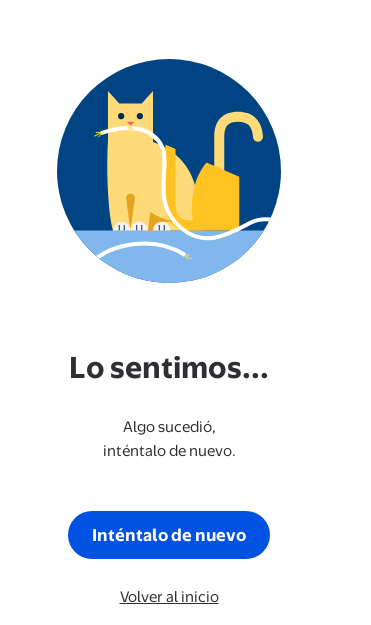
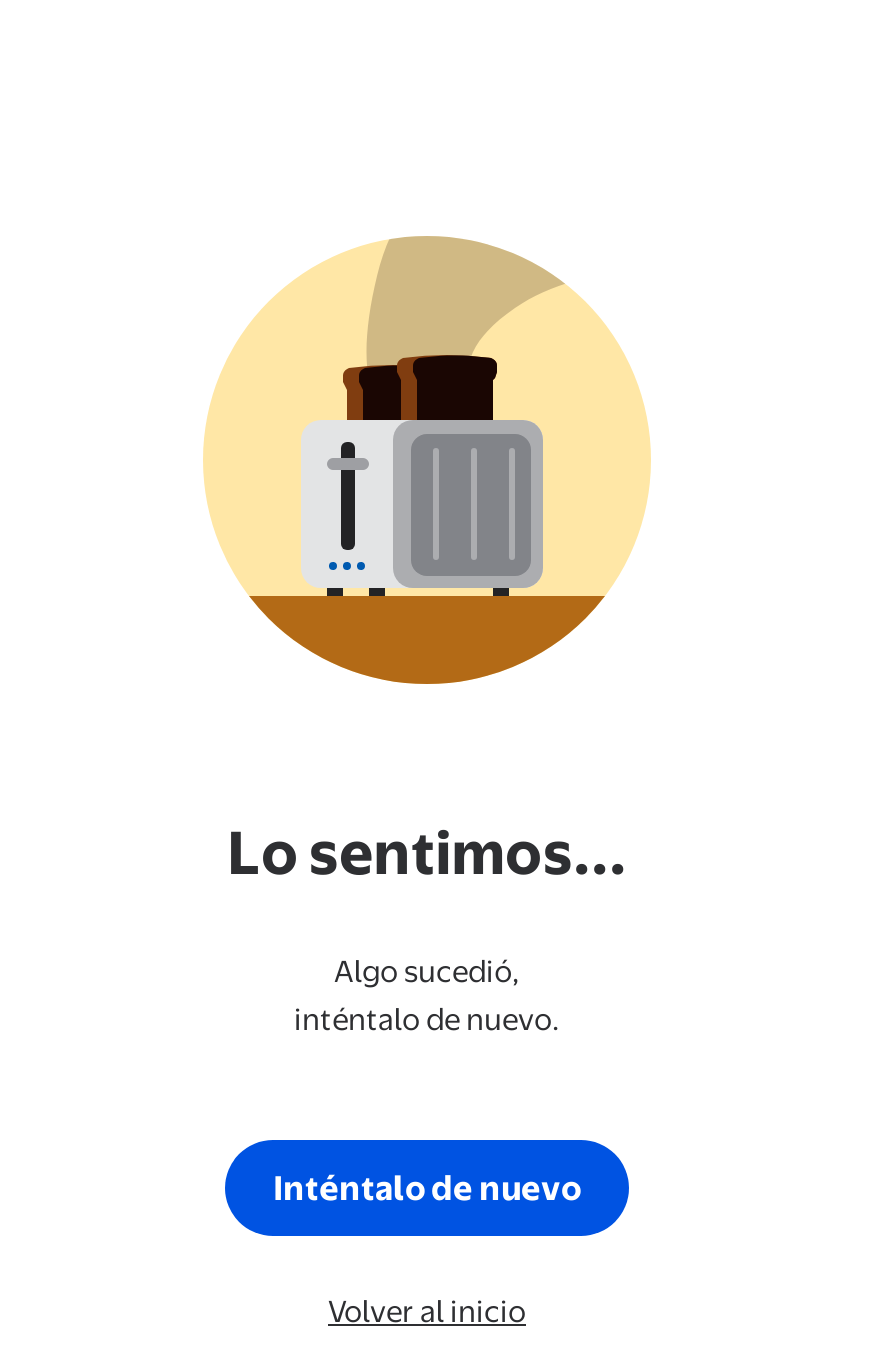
[56,58,282,284] [image] -> [203,236,651,686] [image]

